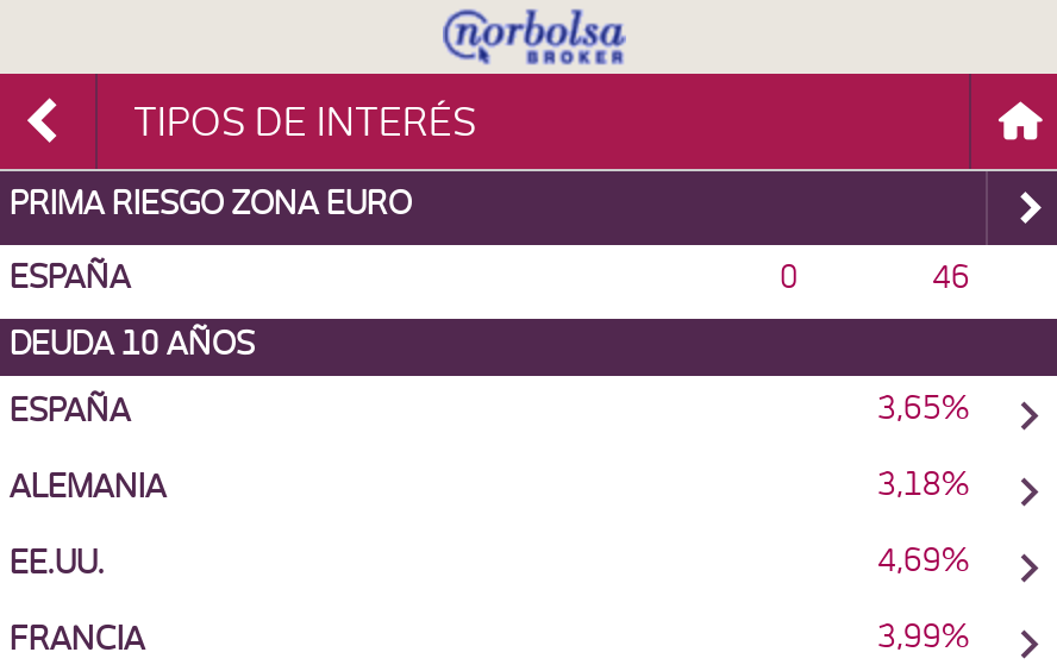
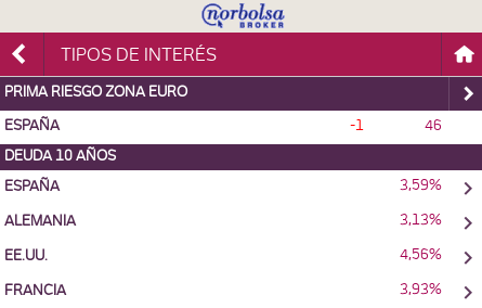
[780,265,799,296] 0 -> [349,120,363,134] -1
[877,395,970,426] 3,65% -> [399,179,441,193] 3,59%
[877,472,970,503] 3,18% -> [399,214,441,228] 3,13%
[877,548,970,579] 4,69% -> [399,249,441,263] 4,56%
[877,624,970,655] 3,99% -> [399,283,441,297] 3,93%

